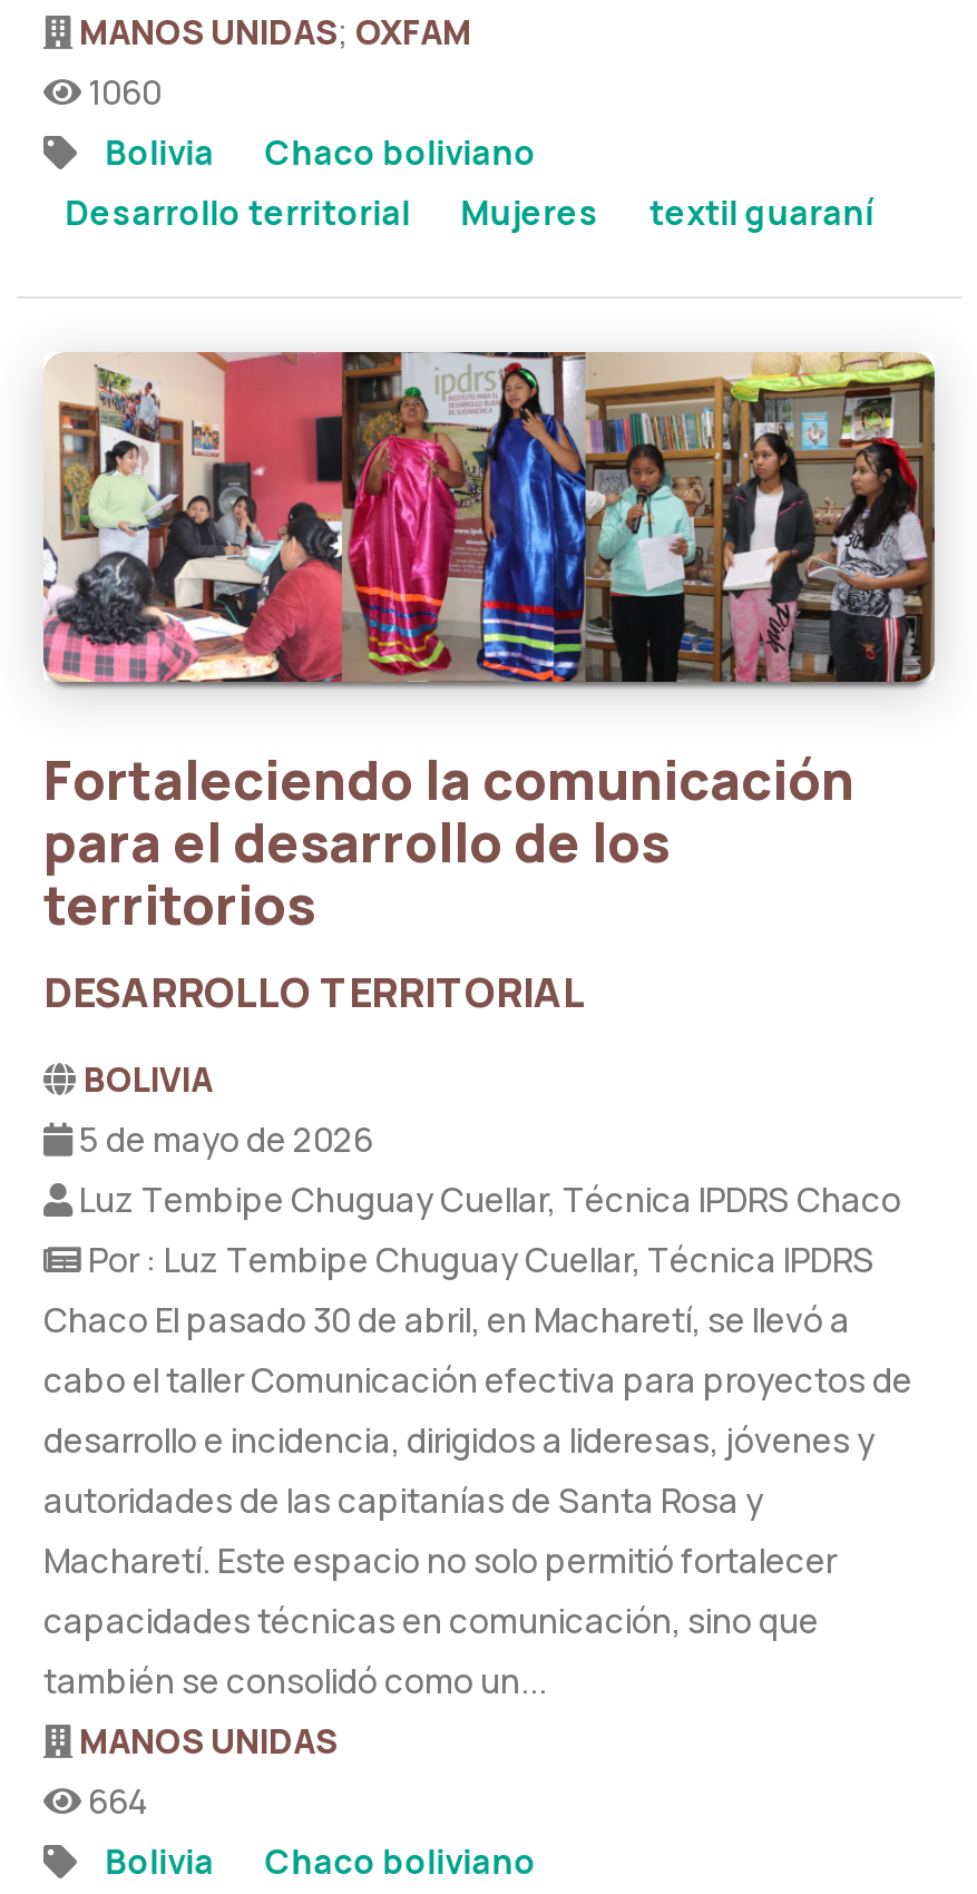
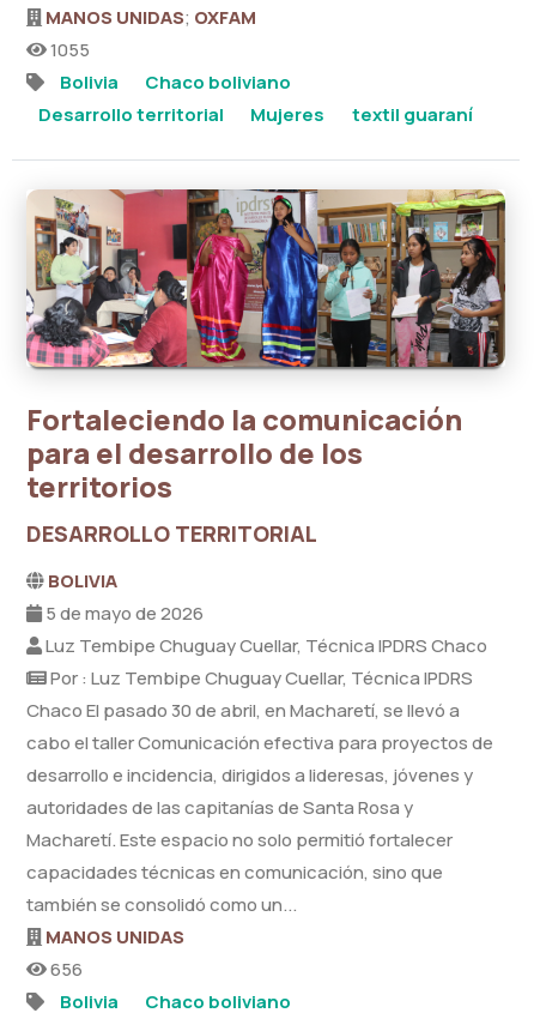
[88,69,162,116] 1060 -> [50,37,90,62] 1055
[88,1778,148,1825] 664 -> [50,957,83,982] 656

